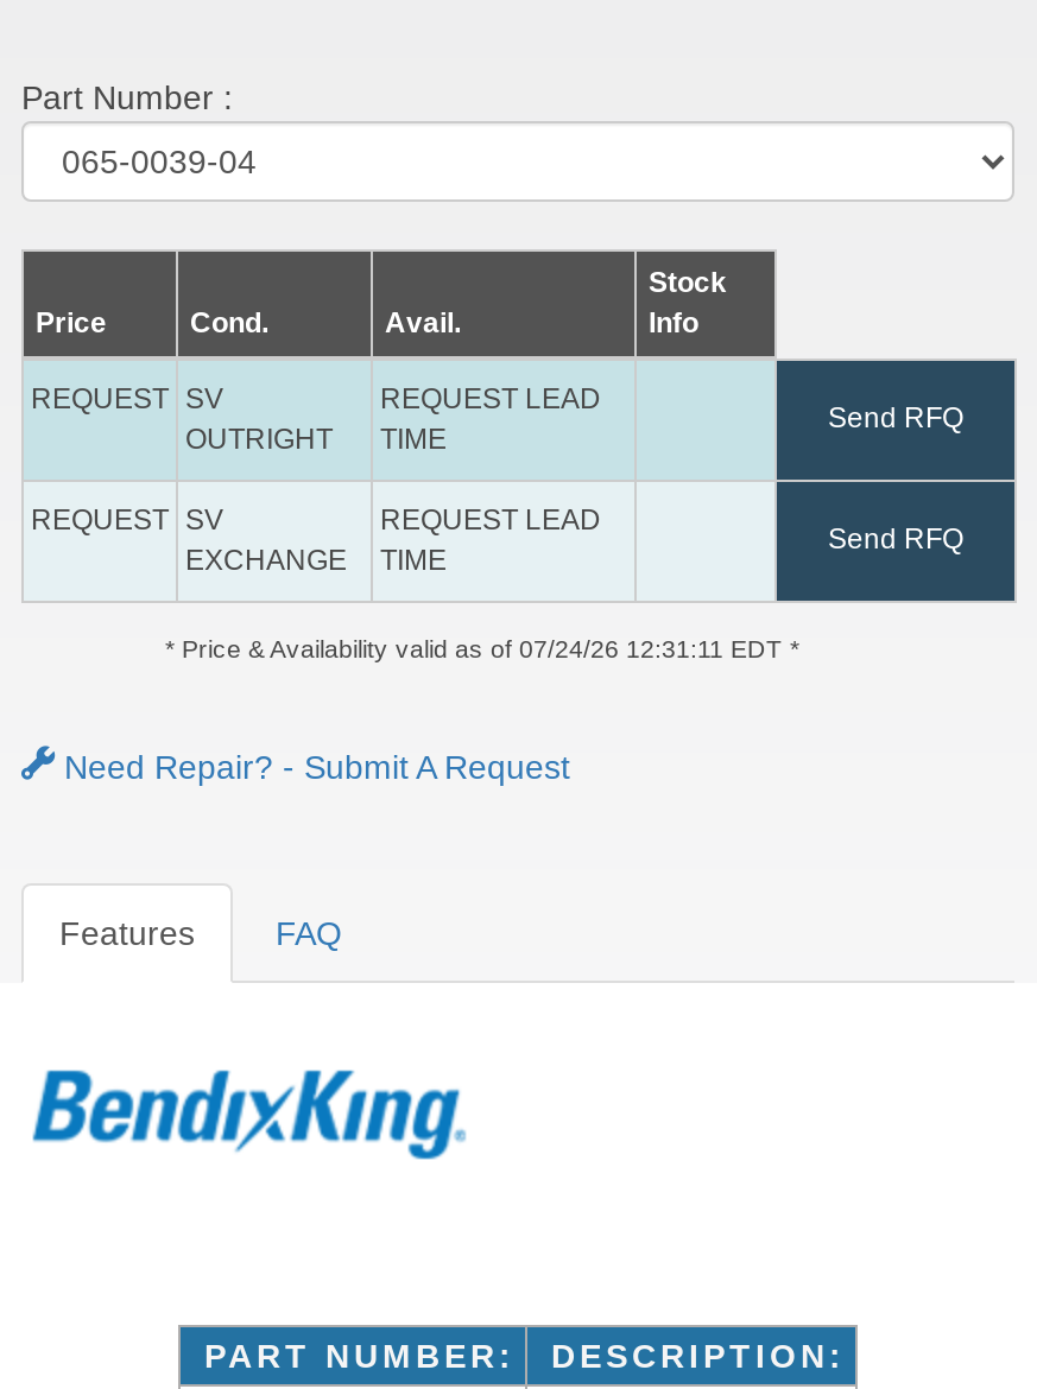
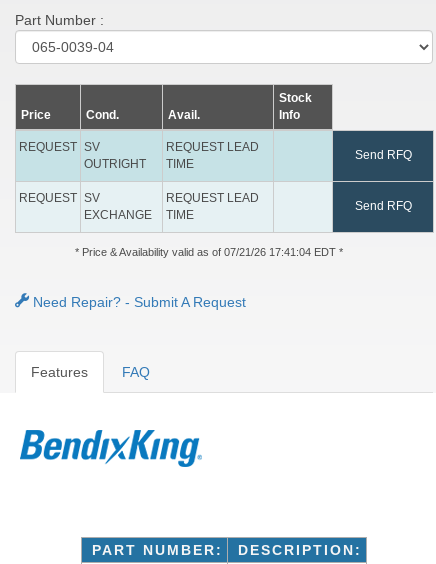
[165,634,799,662] * Price & Availability valid as of 07/24/26 12:31:11 EDT * -> [75,246,343,258] * Price & Availability valid as of 07/21/26 17:41:04 EDT *

